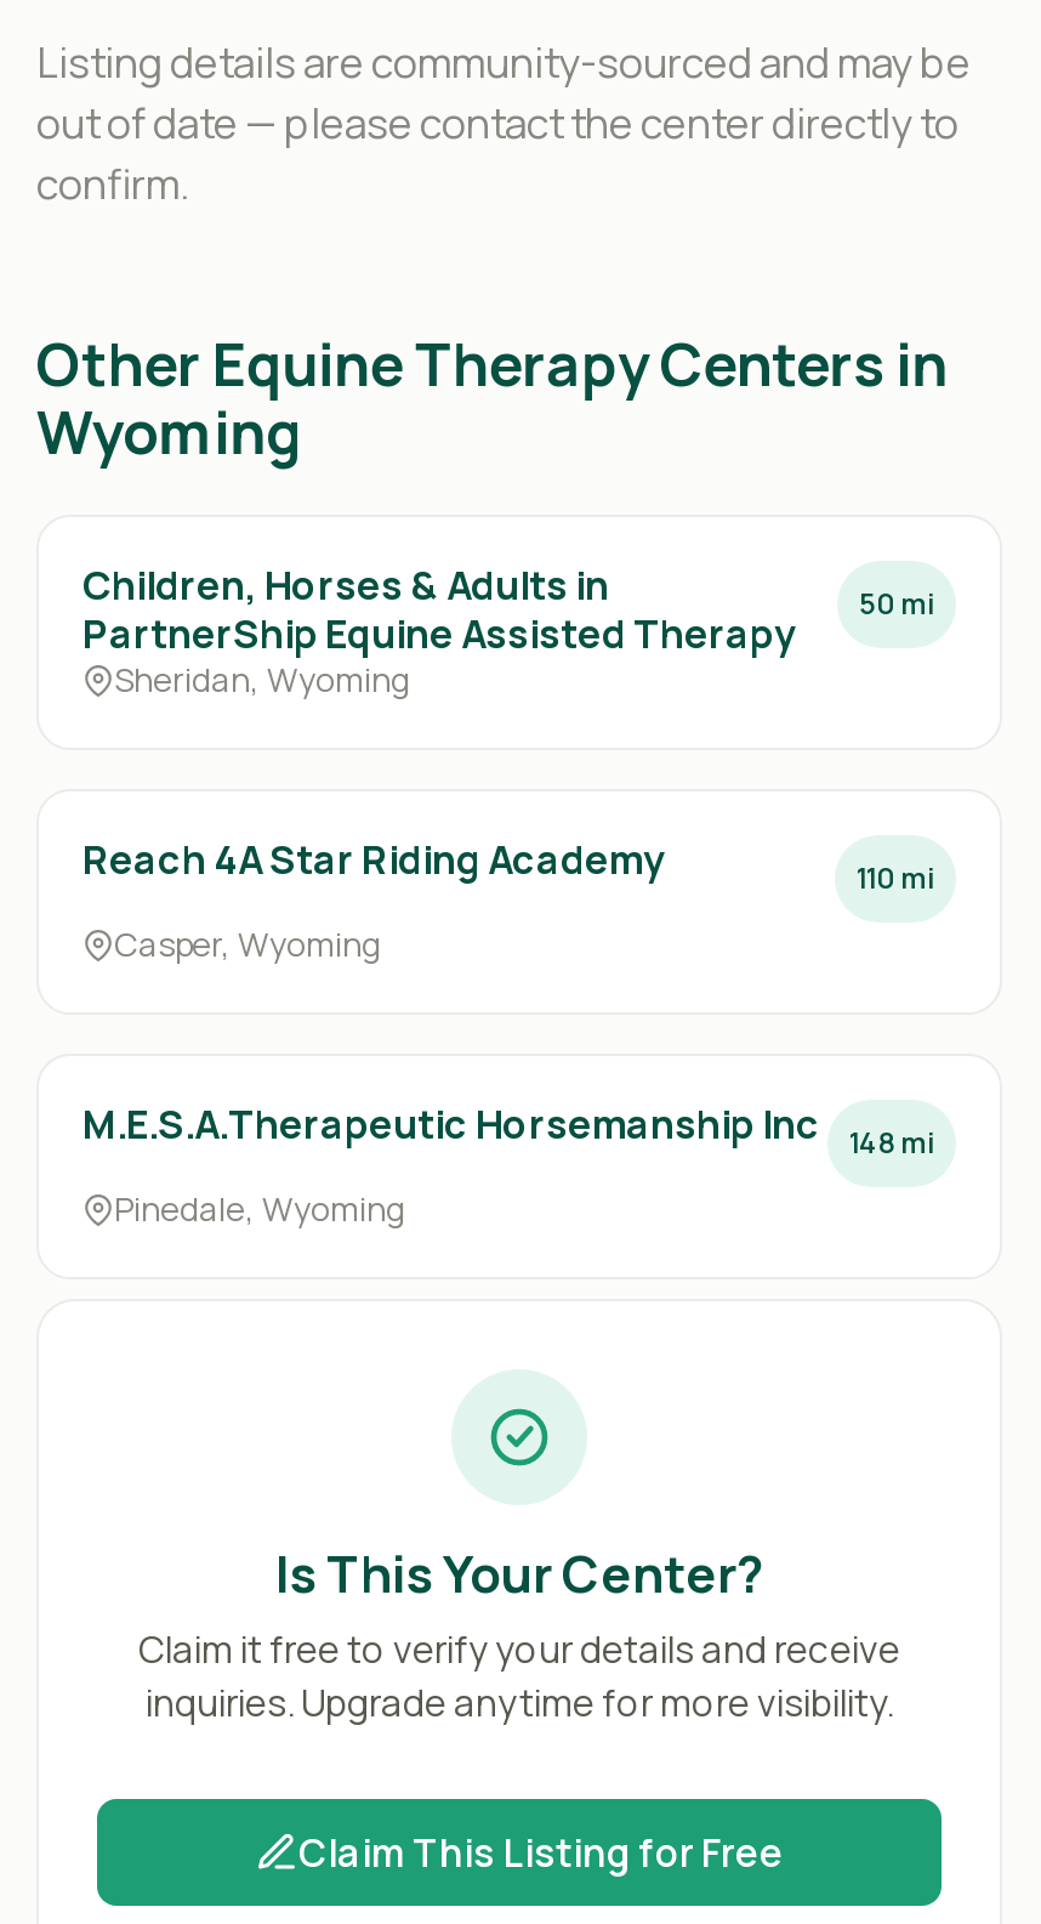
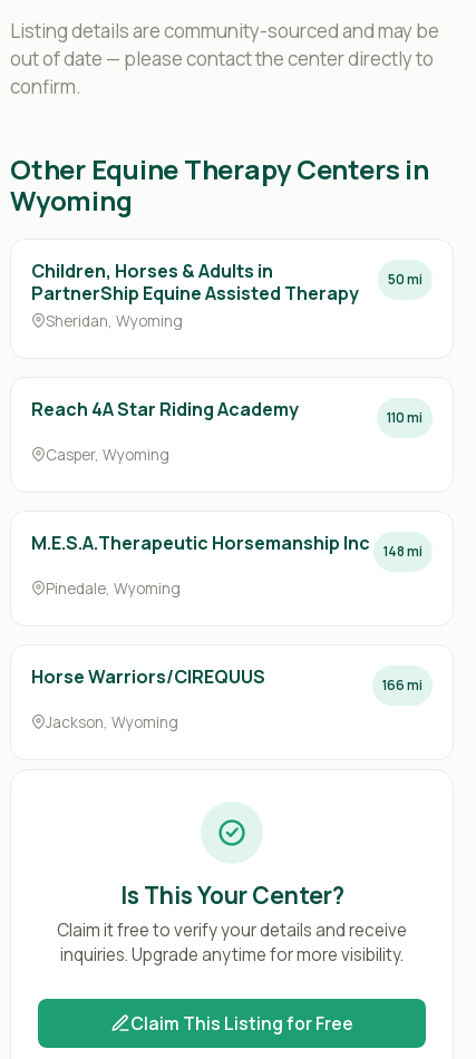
none -> [31,664,422,732] Horse Warriors/CIREQUUS | 166 mi | Jackson, Wyoming

